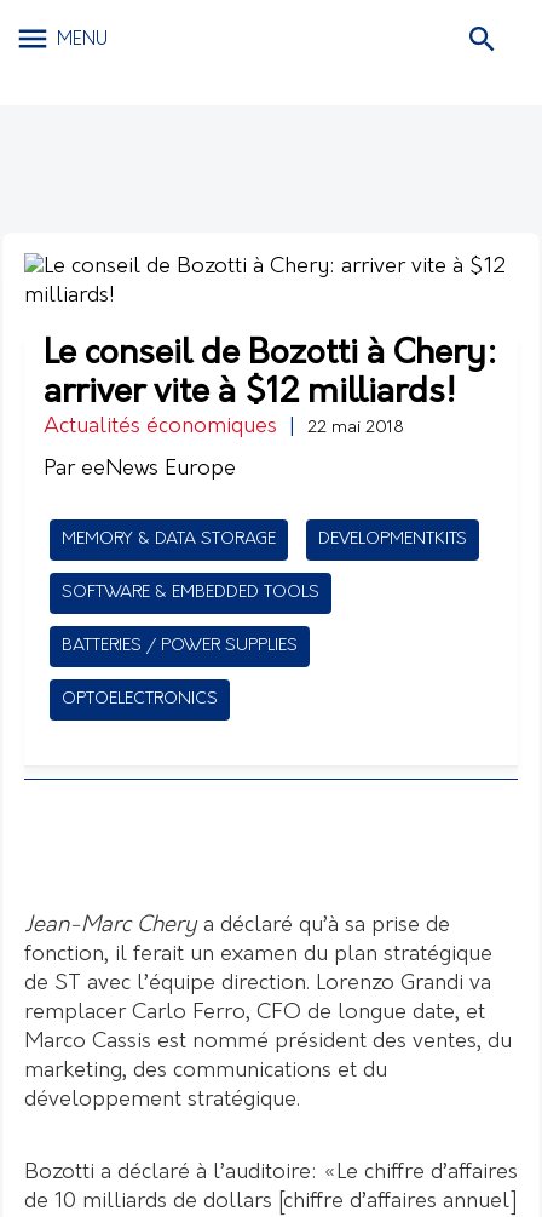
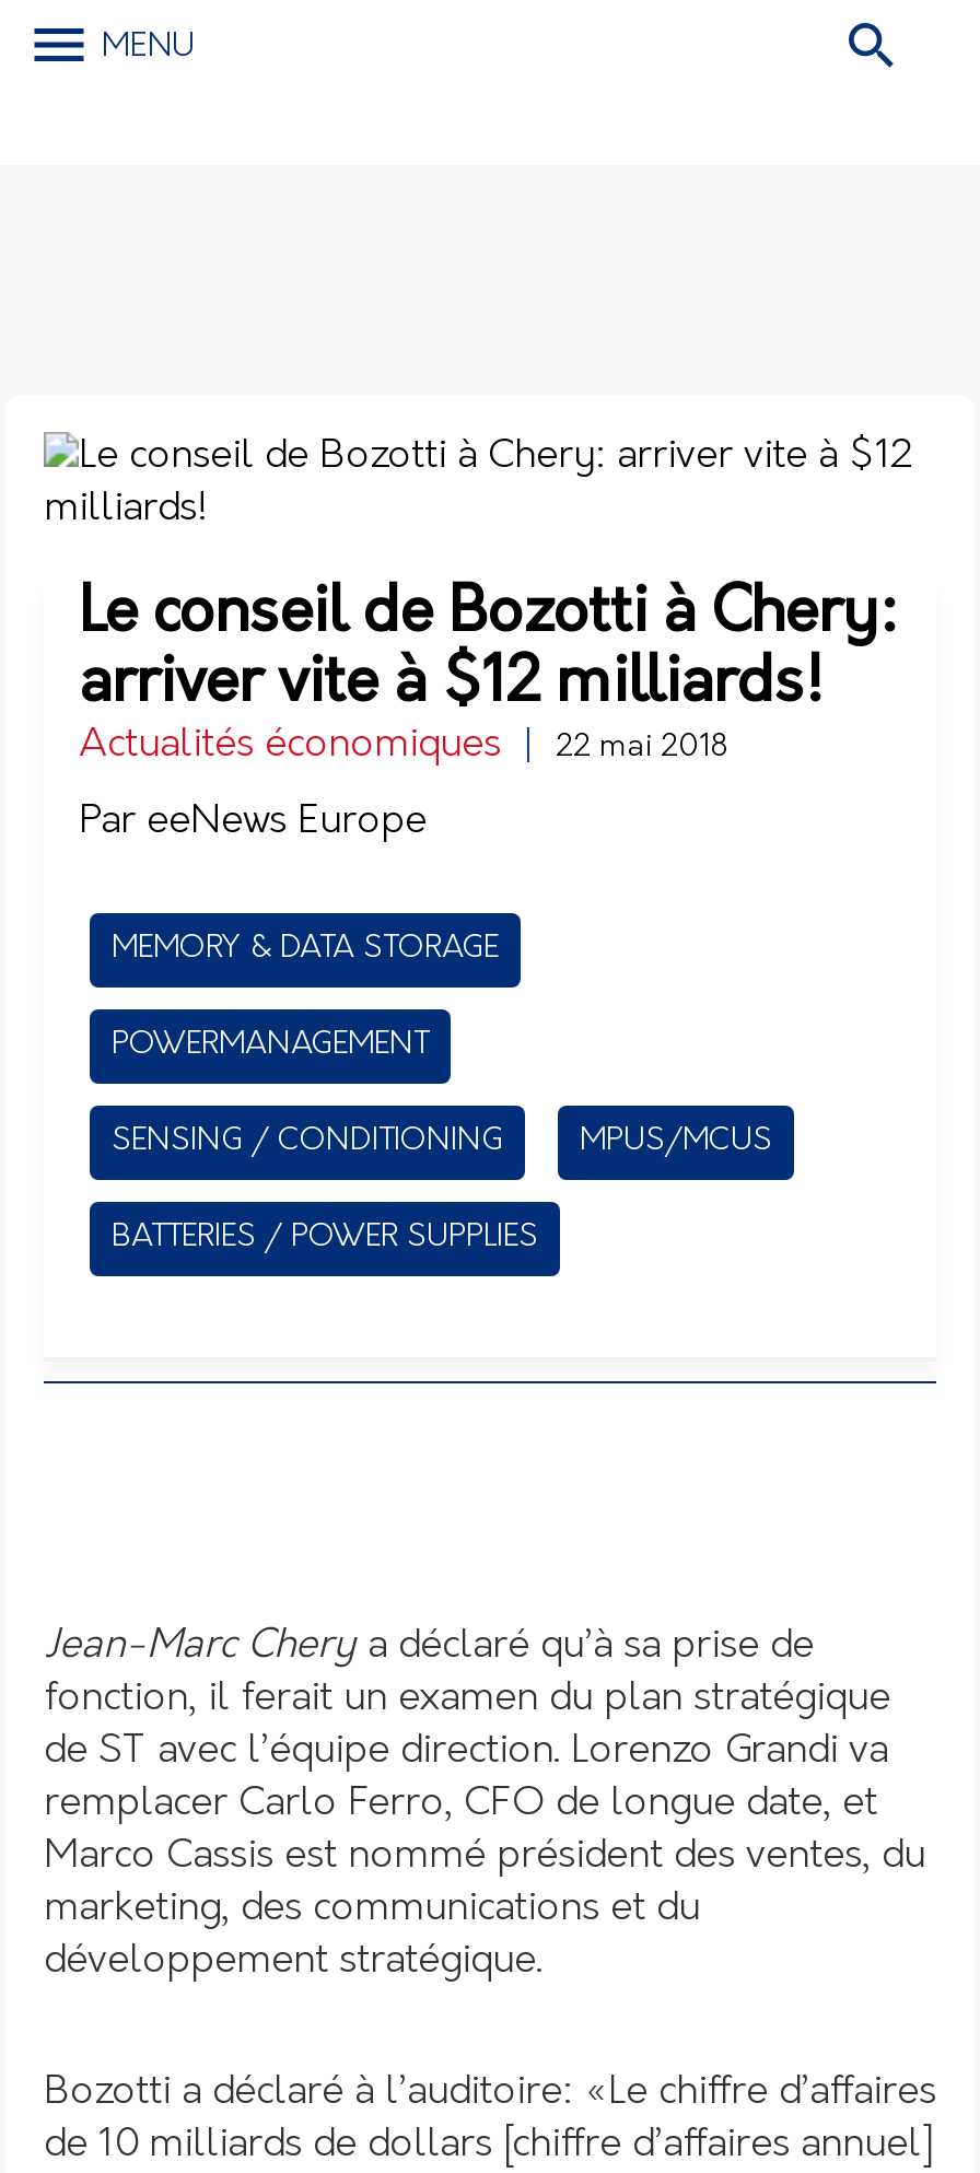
[318,530,467,549] DEVELOPMENTKITS -> [112,1029,429,1062] POWERMANAGEMENT
[62,584,319,602] SOFTWARE & EMBEDDED TOOLS -> [112,1125,772,1158] SENSING / CONDITIONING | MPUS/MCUS
moved [62,637,298,655] -> [112,1222,538,1254]: BATTERIES / POWER SUPPLIES
[62,690,218,708] OPTOELECTRONICS -> none

